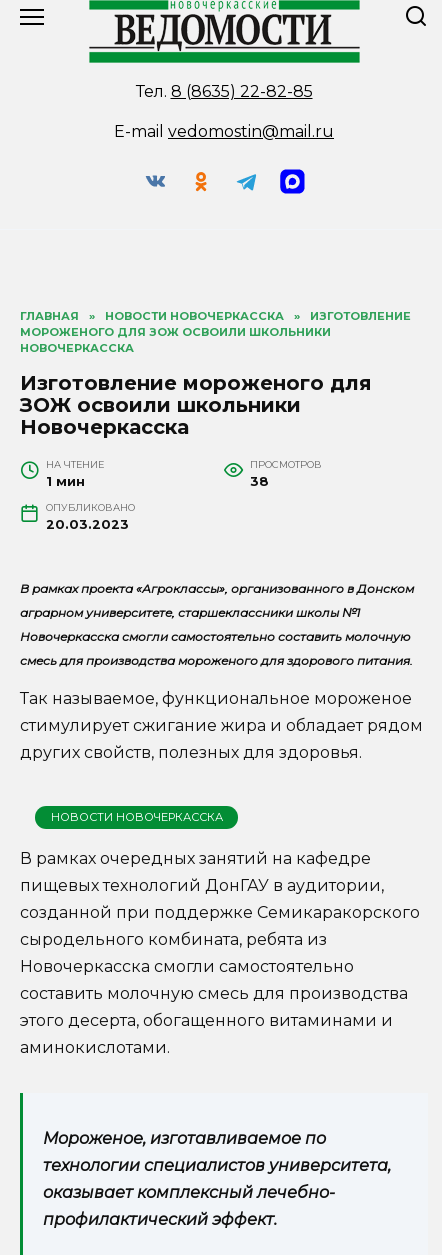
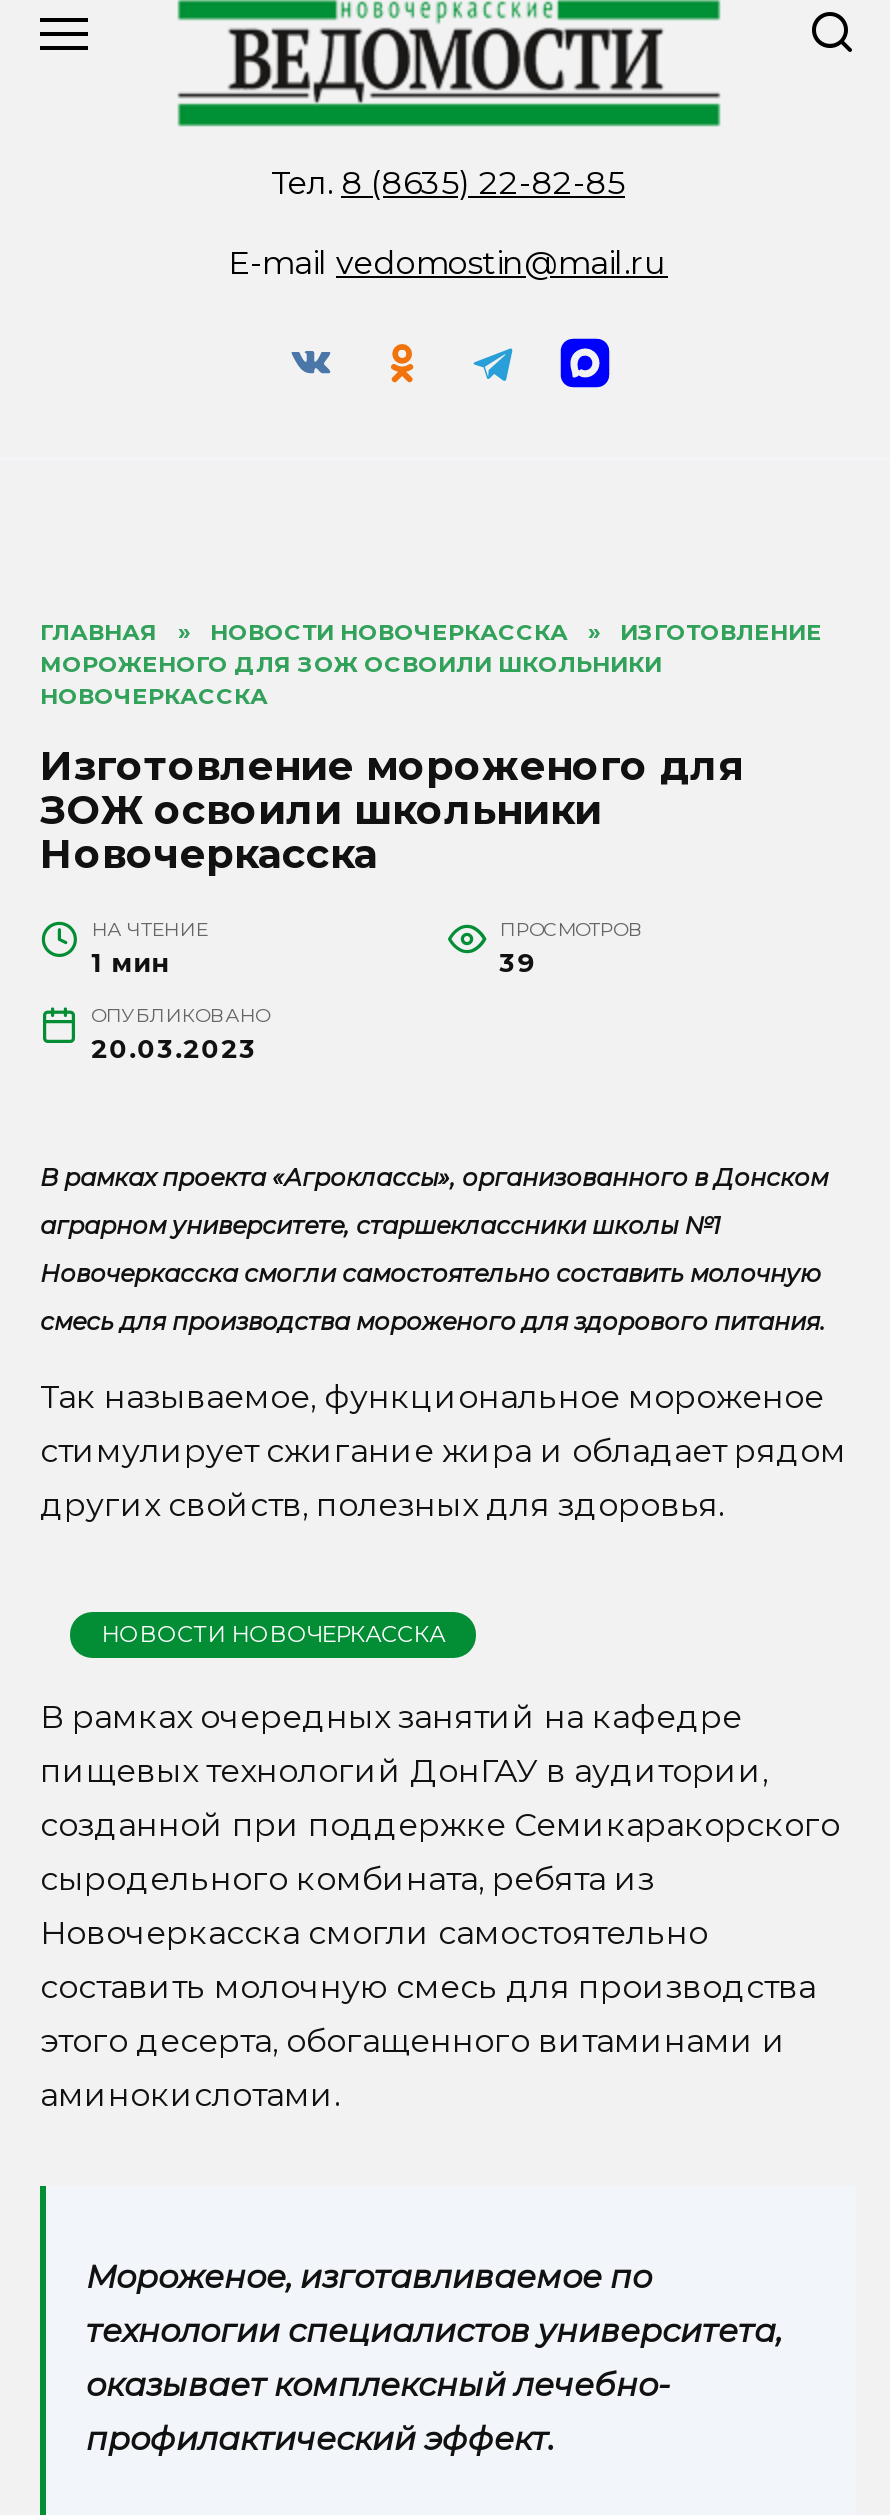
[250,474,269,489] 38 -> [499,947,535,977] 39

